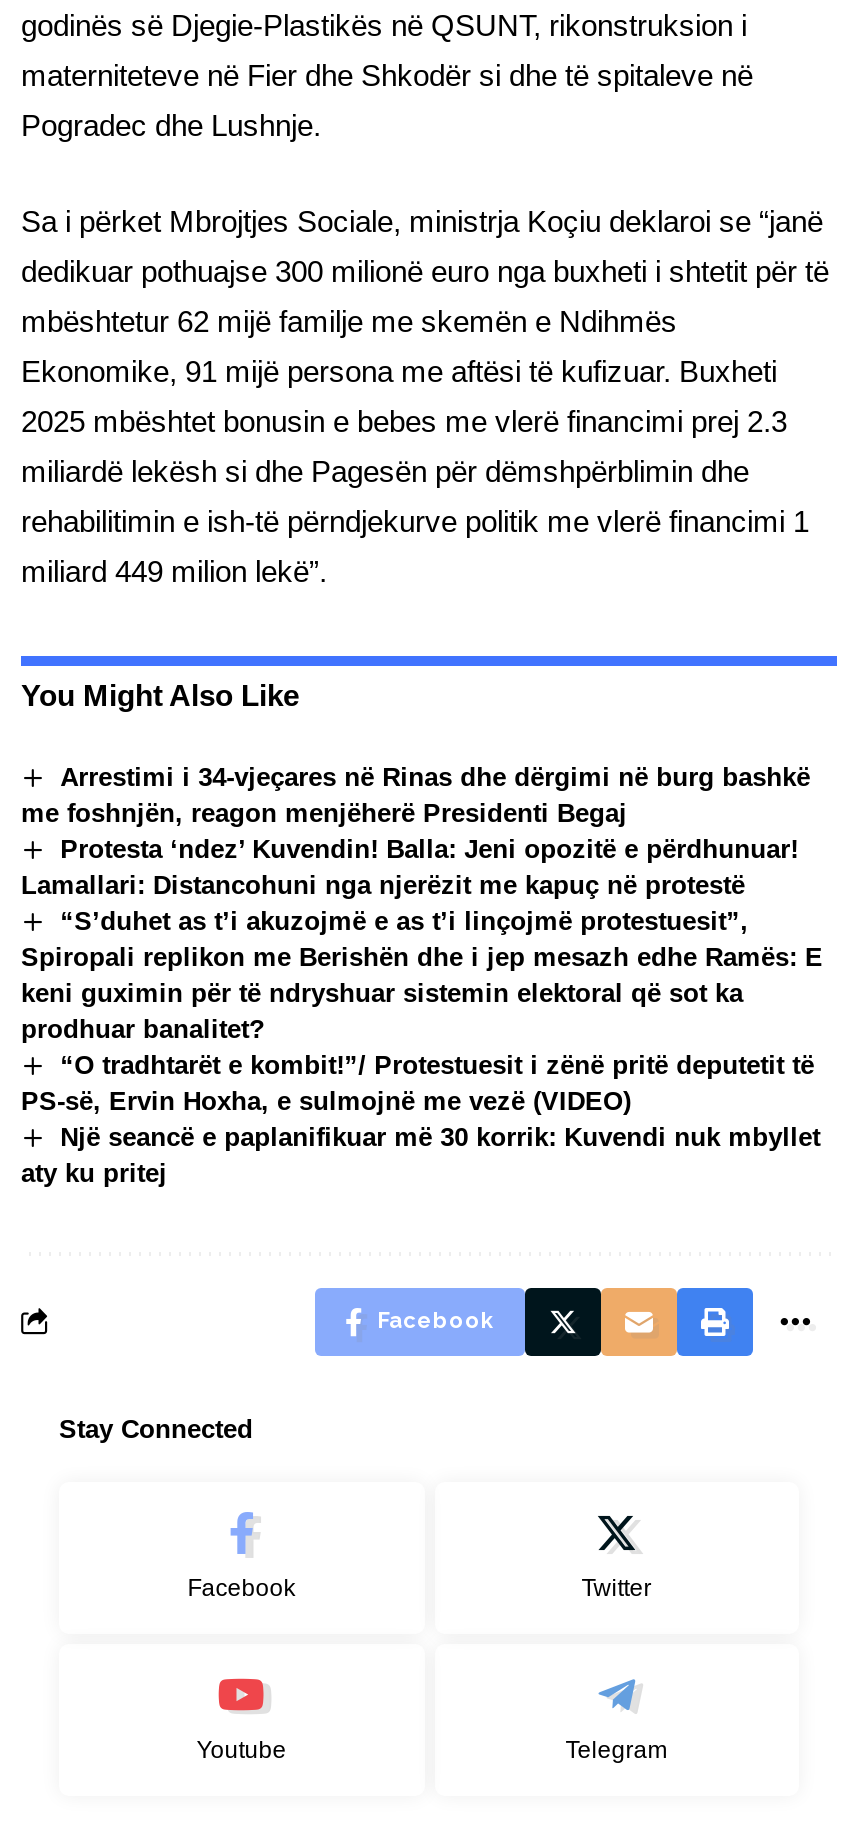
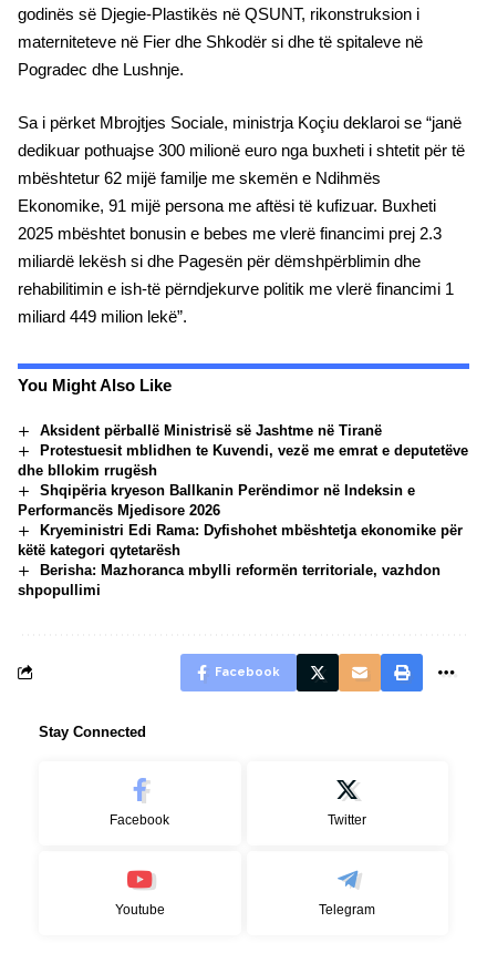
[21,762,823,1188] Arrestimi i 34-vjeçares në Rinas dhe dërgimi në burg bashkë | me foshnjën, reagon menjëherë Presidenti Begaj | Protesta ‘ndez’ Kuvendin! Balla: Jeni opozitë e përdhunuar! | Lamallari: Distancohuni nga njerëzit me kapuç në protestë | “S’duhet as t’i akuzojmë e as t’i linçojmë protestuesit”, | Spiropali replikon me Berishën dhe i jep mesazh edhe Ramës: E | keni guximin për të ndryshuar sistemin elektoral që sot ka | prodhuar banalitet? | “O tradhtarët e kombit!”/ Protestuesit i zënë pritë deputetit të | PS-së, Ervin Hoxha, e sulmojnë me vezë (VIDEO) | Një seancë e paplanifikuar më 30 korrik: Kuvendi nuk mbyllet | aty ku pritej -> [18,422,468,599] Aksident përballë Ministrisë së Jashtme në Tiranë | Protestuesit mblidhen te Kuvendi, vezë me emrat e deputetëve | dhe bllokim rrugësh | Shqipëria kryeson Ballkanin Perëndimor në Indeksin e | Performancës Mjedisore 2026 | Kryeministri Edi Rama: Dyfishohet mbështetja ekonomike për | këtë kategori qytetarësh | Berisha: Mazhoranca mbylli reformën territoriale, vazhdon | shpopullimi

